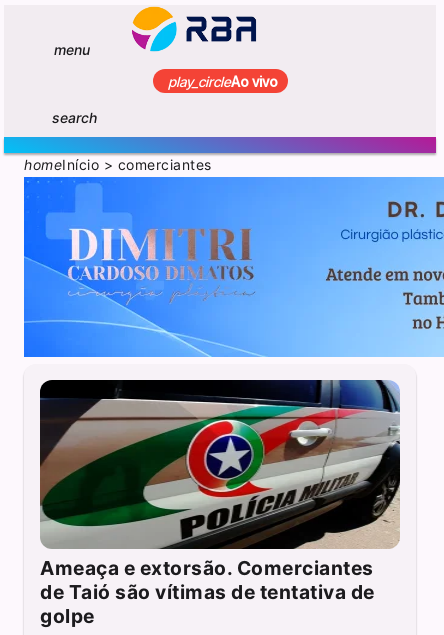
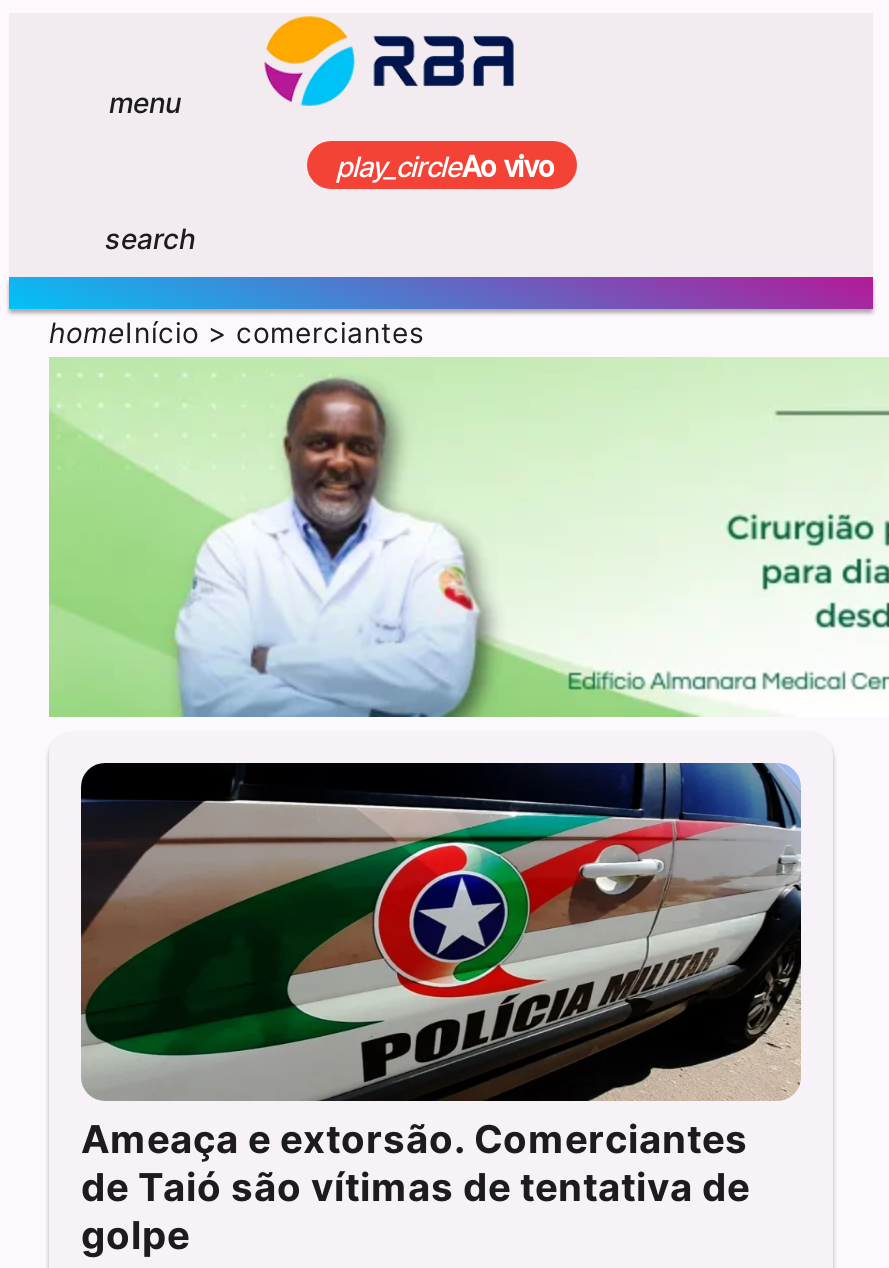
[23,176,441,358] [image] -> [47,357,883,719] [image]

